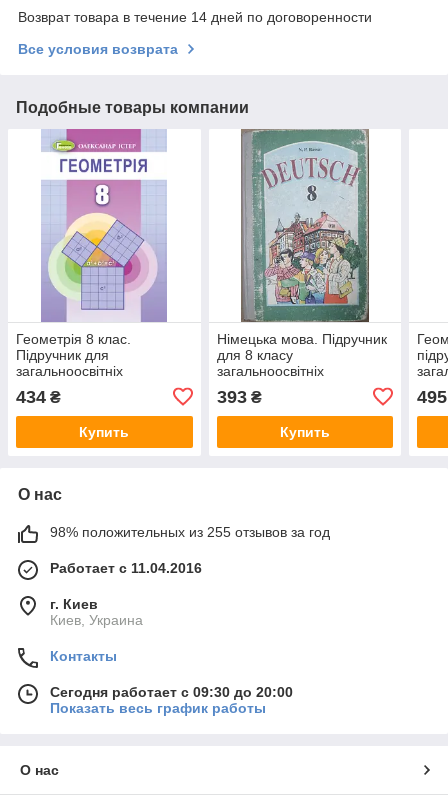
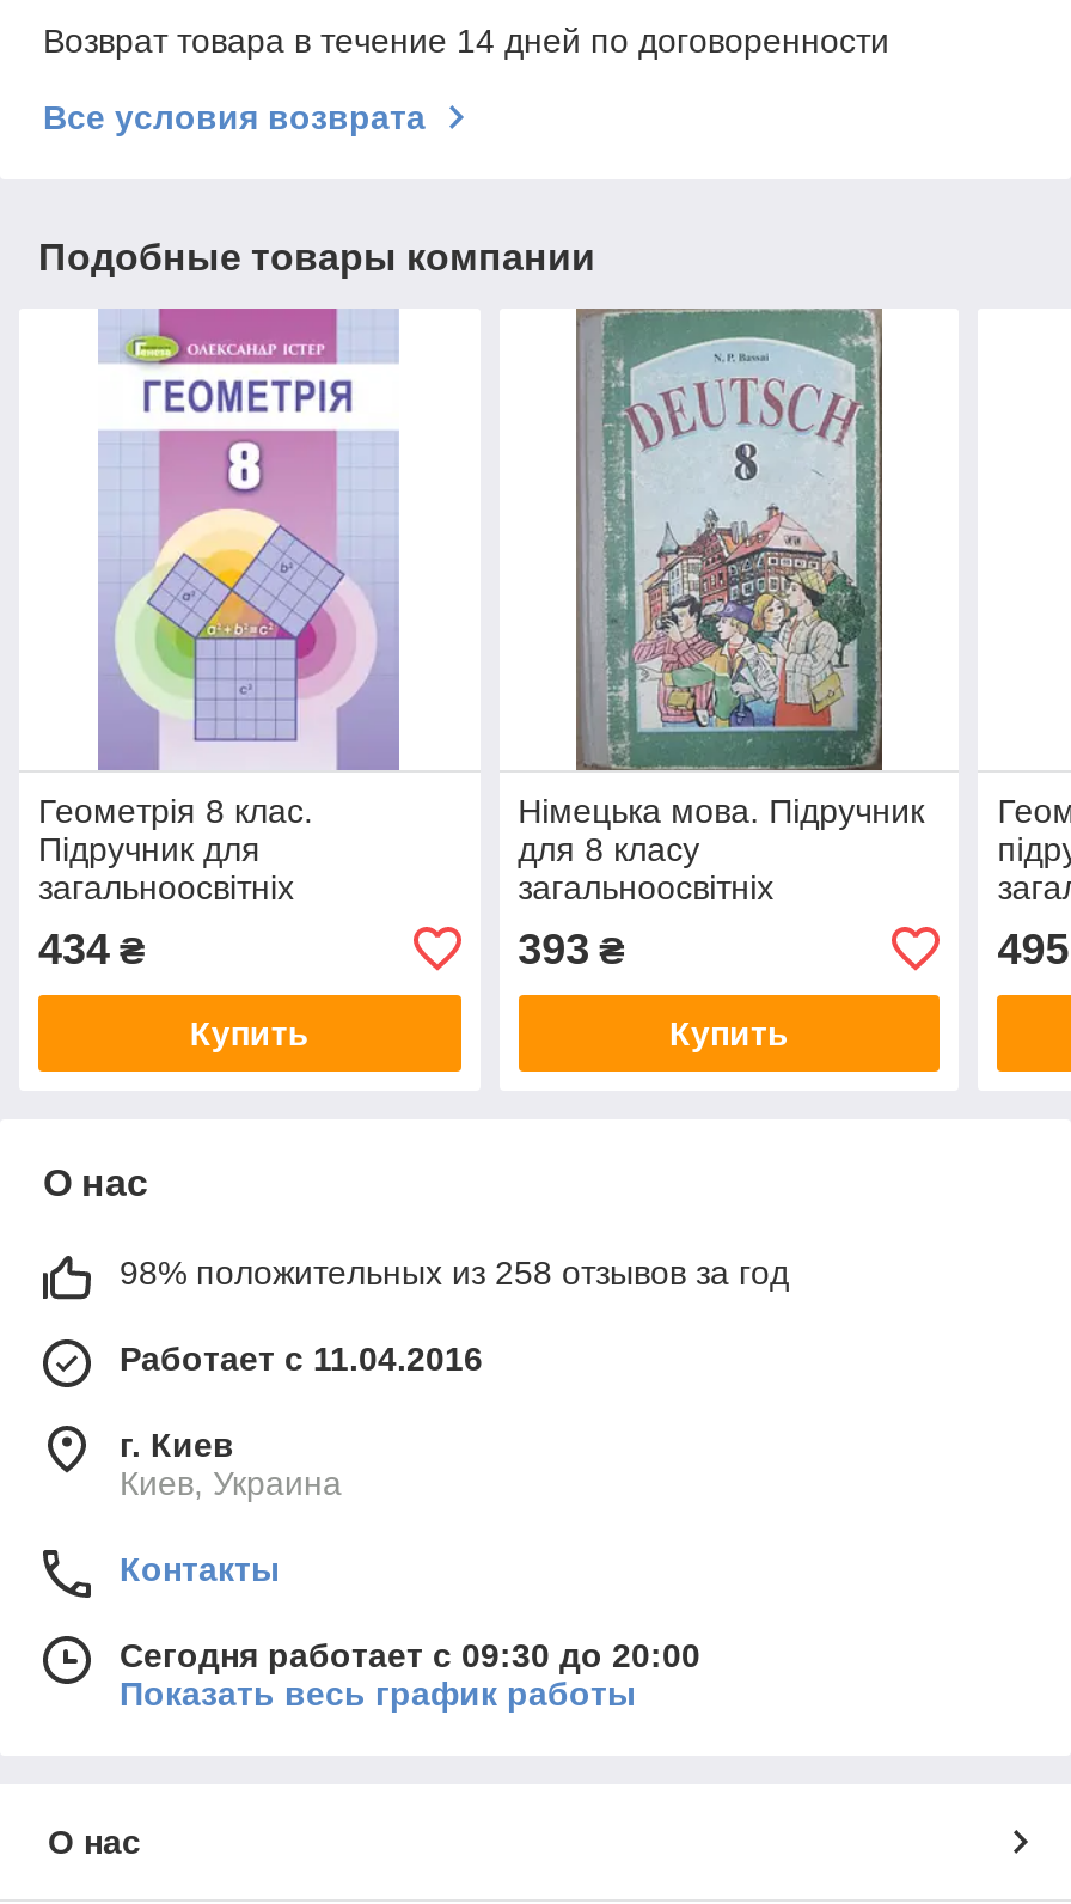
[50,524,330,540] 98% положительных из 255 отзывов за год -> [120,1253,789,1291] 98% положительных из 258 отзывов за год

